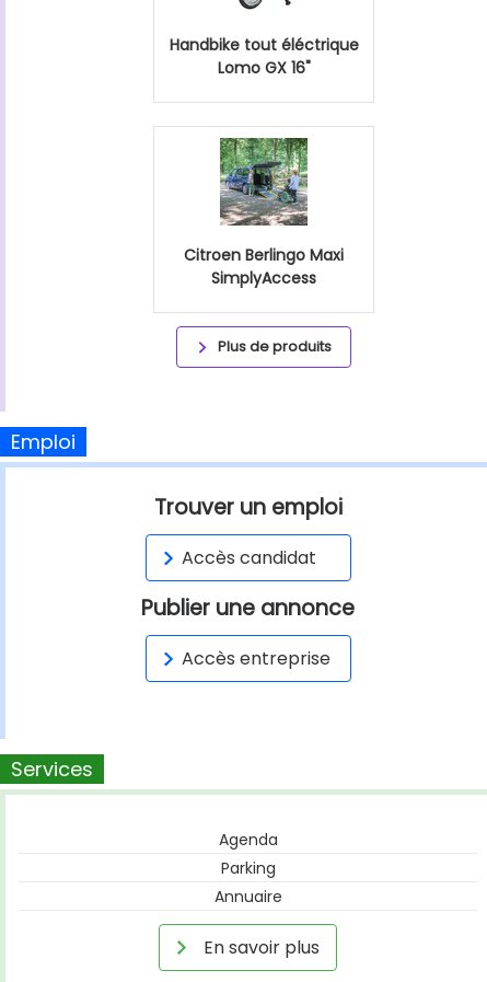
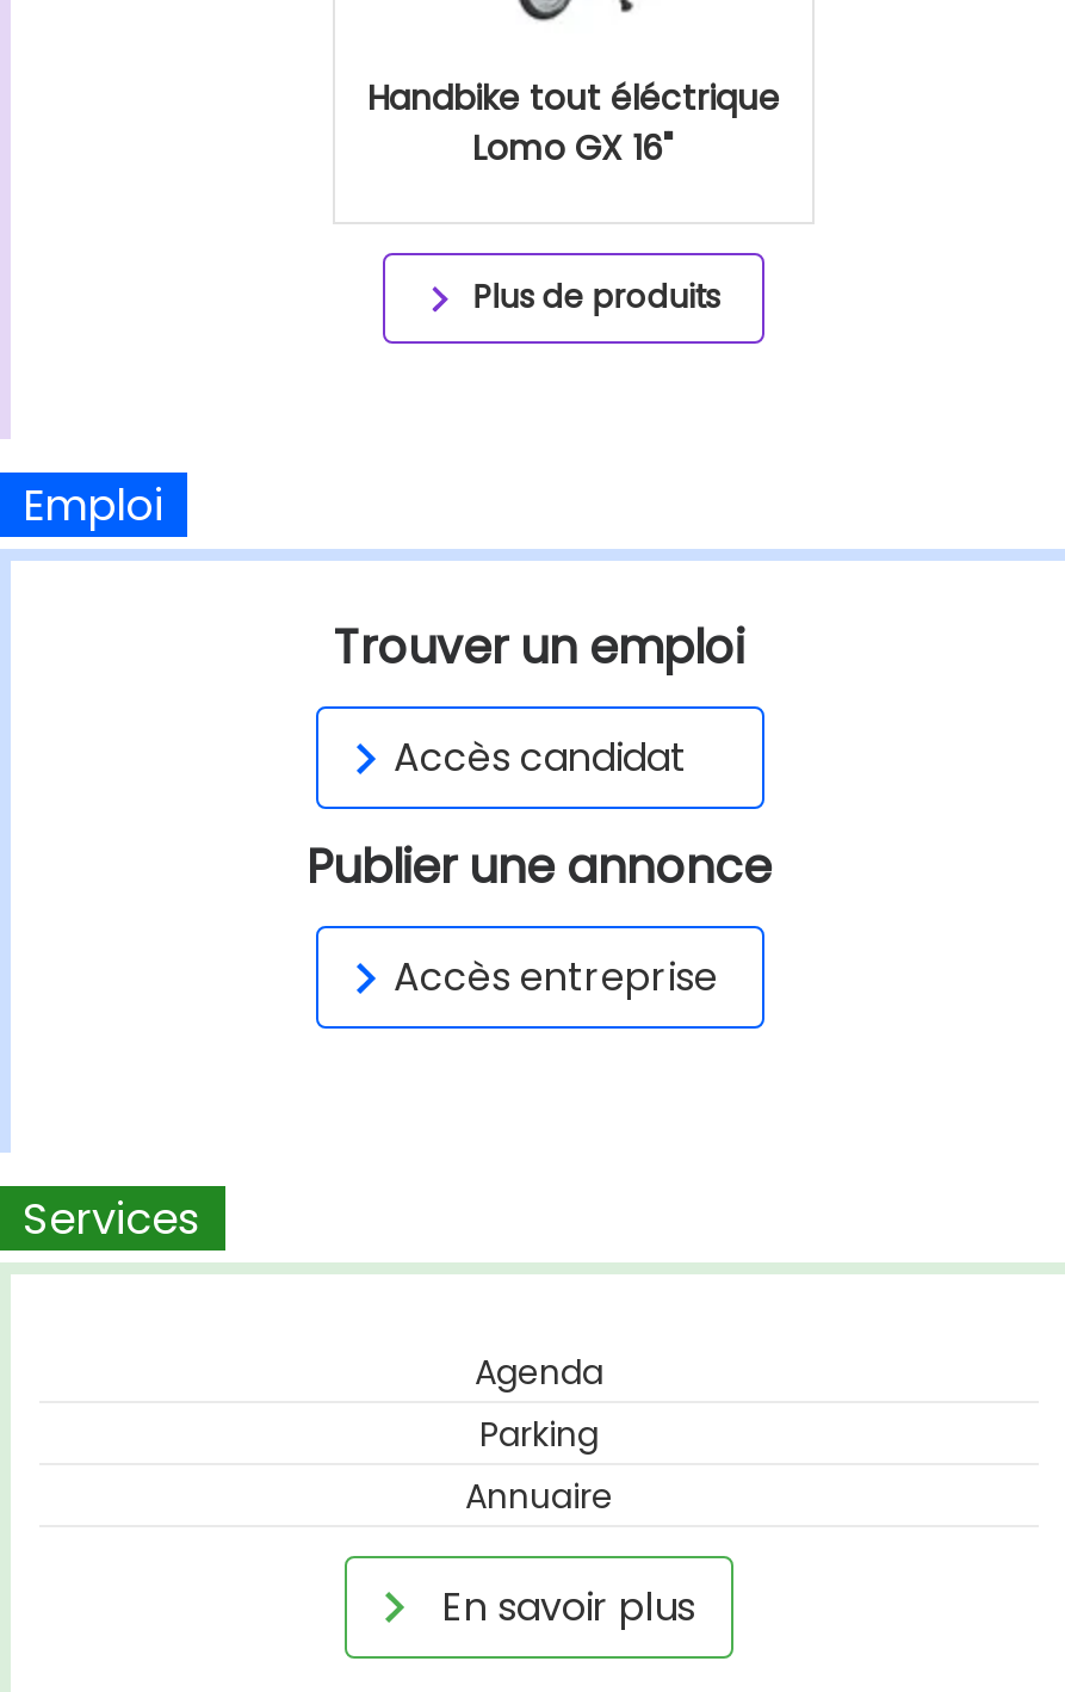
[184,137,344,289] [image] | Citroen Berlingo Maxi | SimplyAccess -> none

